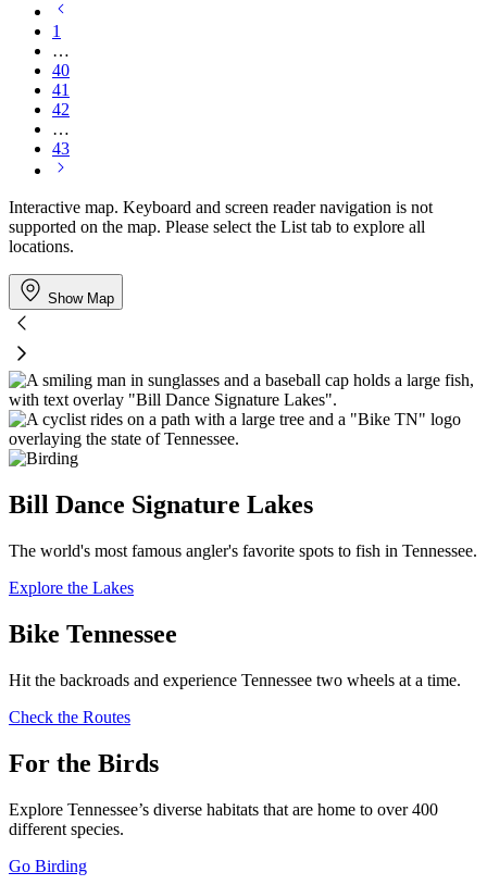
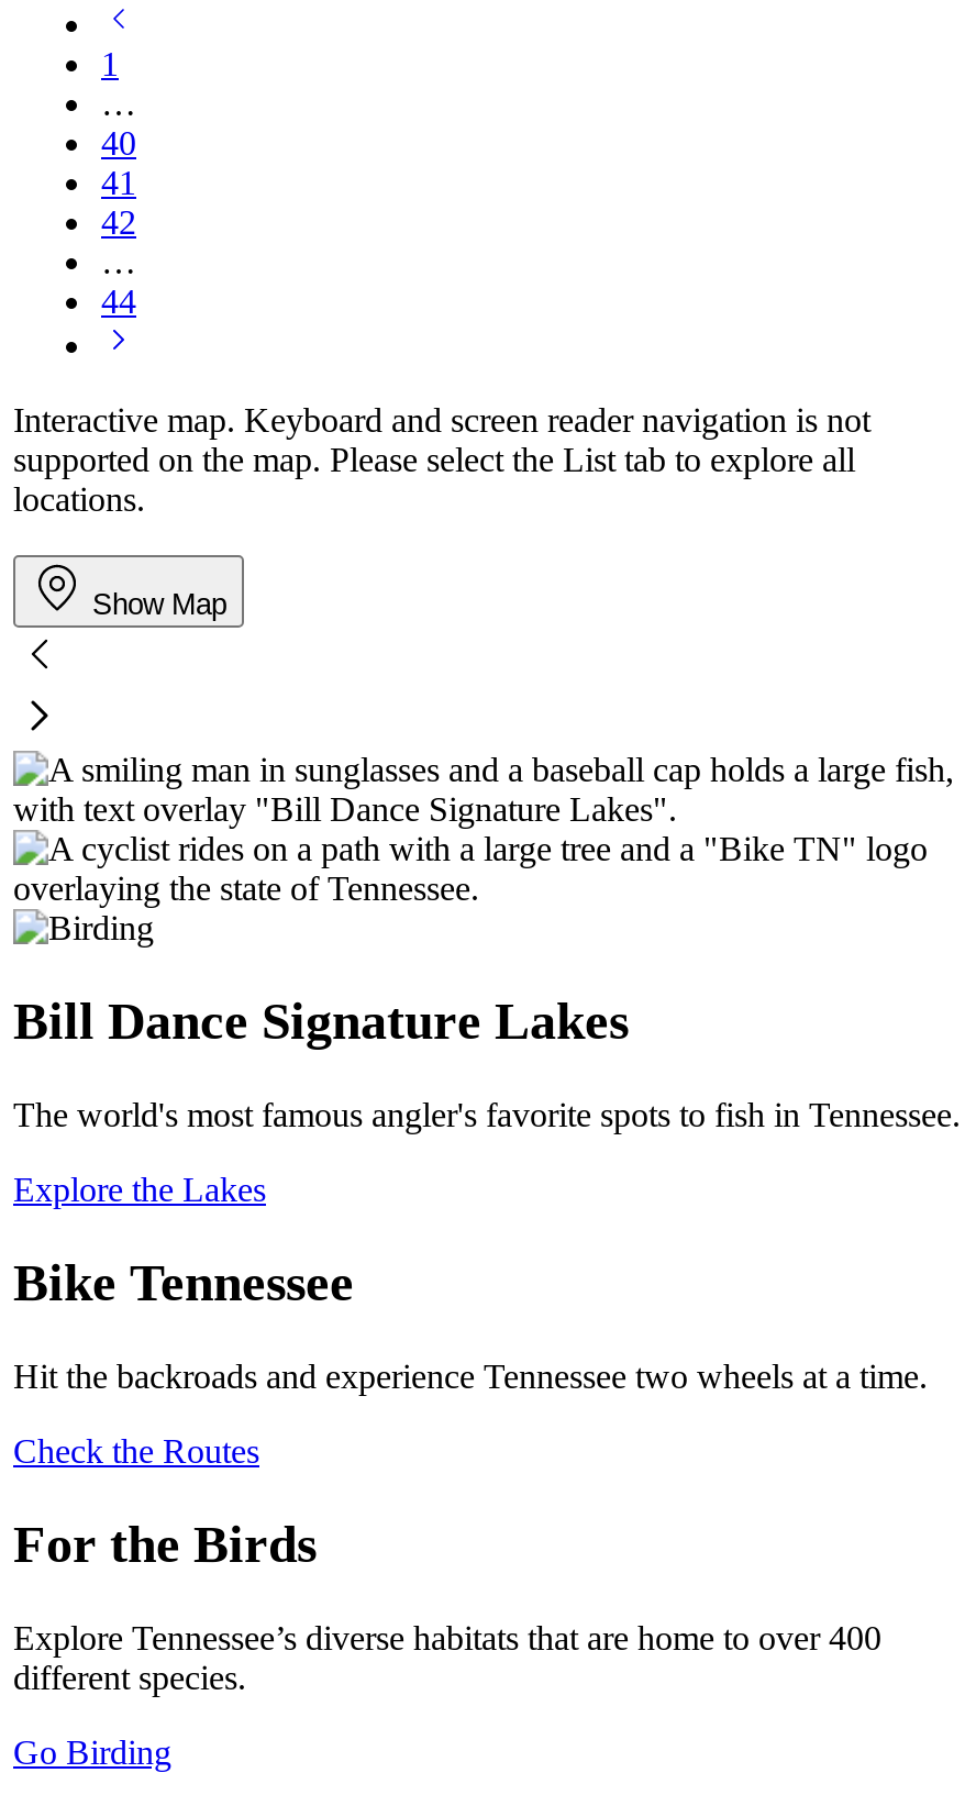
[52,139,70,158] 43 -> [101,283,136,320] 44

